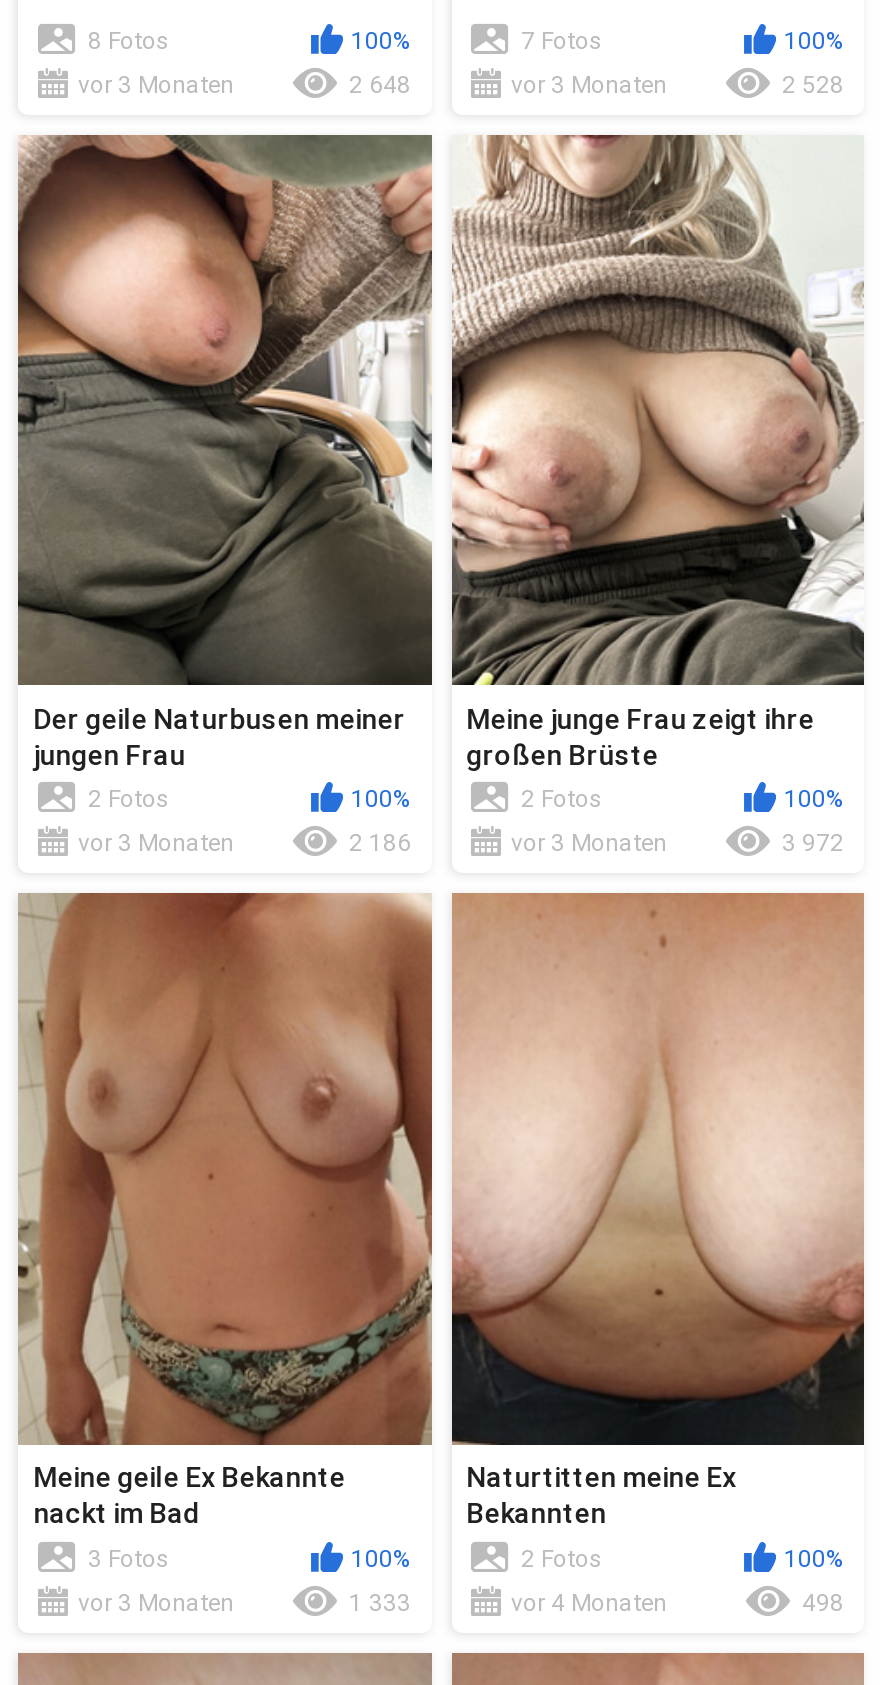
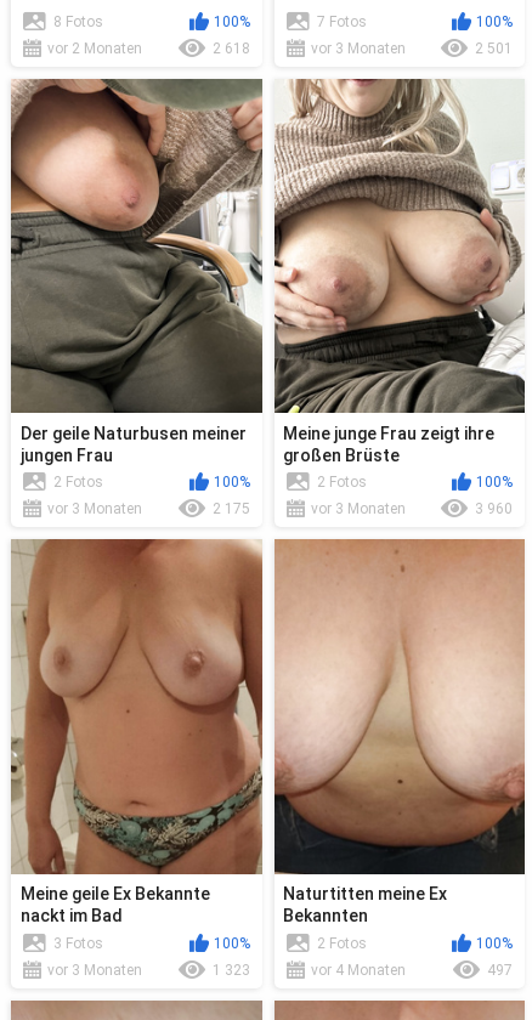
[78,70,234,98] vor 3 Monaten -> [47,39,142,56] vor 2 Monaten
[349,70,411,98] 2 648 -> [212,39,250,56] 2 618
[782,70,844,98] 2 528 -> [475,39,513,56] 2 501
[349,829,411,857] 2 186 -> [212,500,250,517] 2 175
[782,829,844,857] 3 972 -> [475,500,513,517] 3 960
[349,1588,411,1616] 1 333 -> [212,961,250,978] 1 323
[802,1588,844,1616] 498 -> [487,961,513,978] 497

